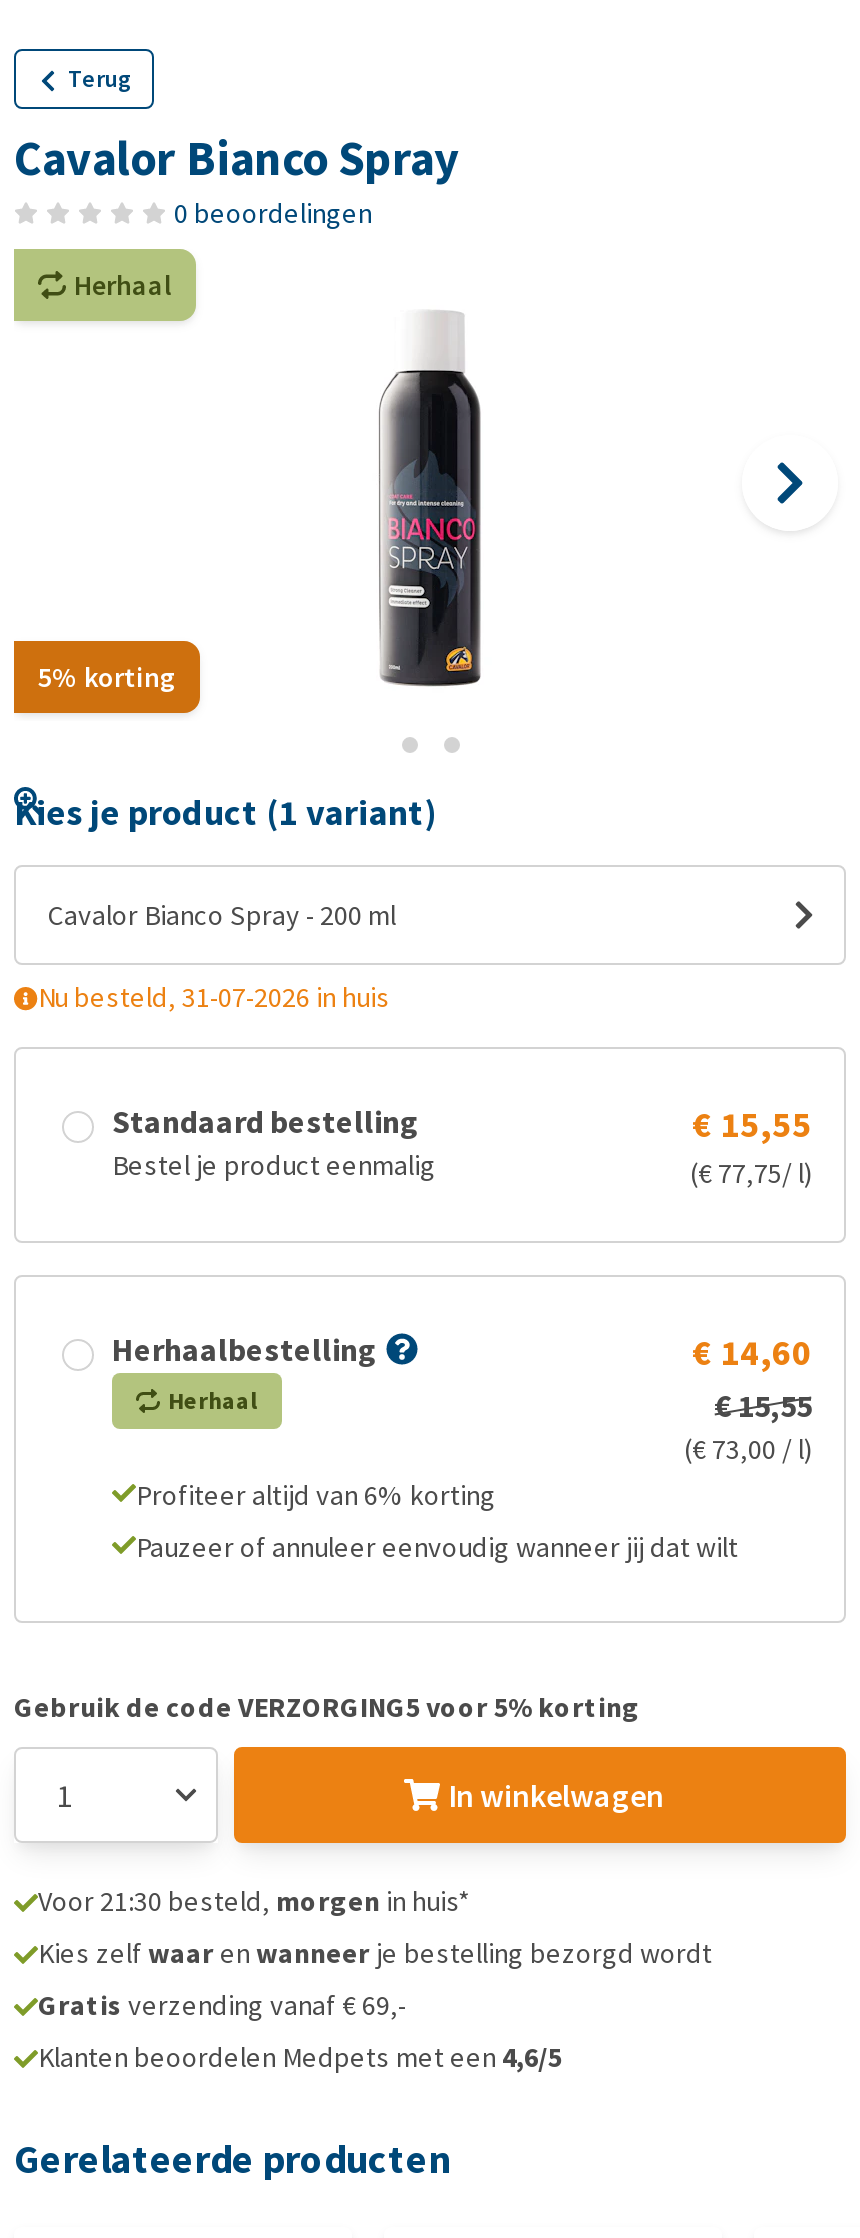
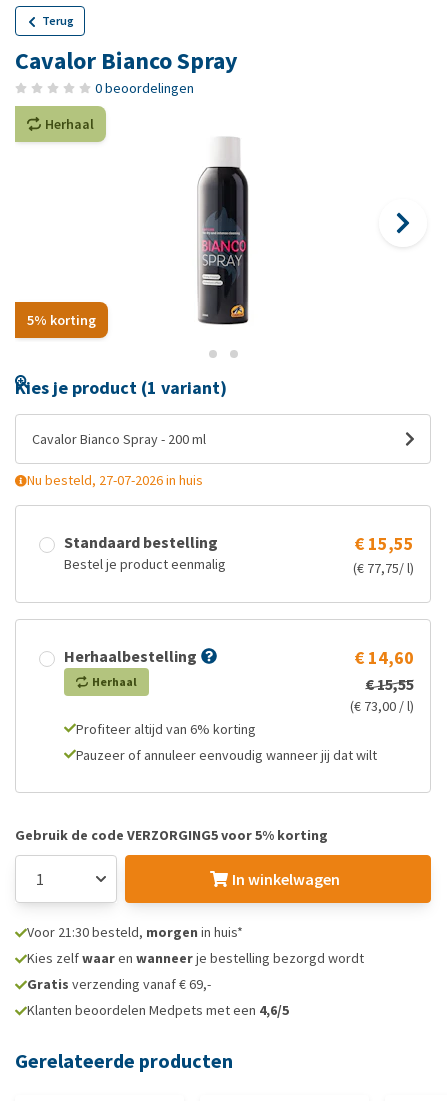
[38,979,390,1015] Nu besteld, 31-07-2026 in huis -> [27,471,203,489] Nu besteld, 27-07-2026 in huis

